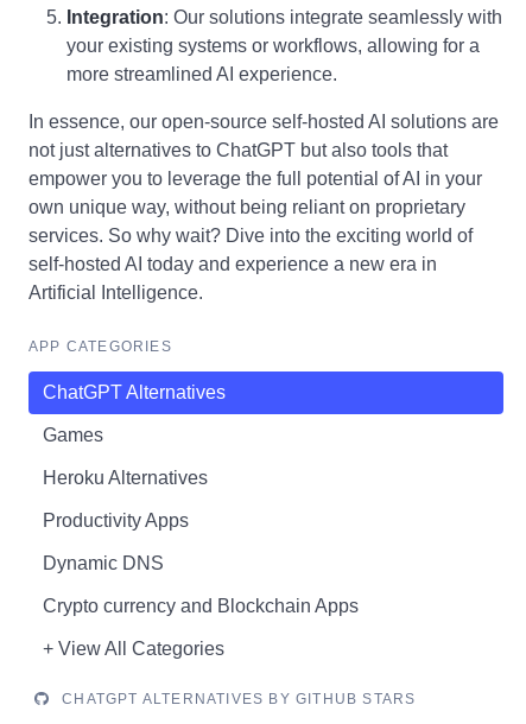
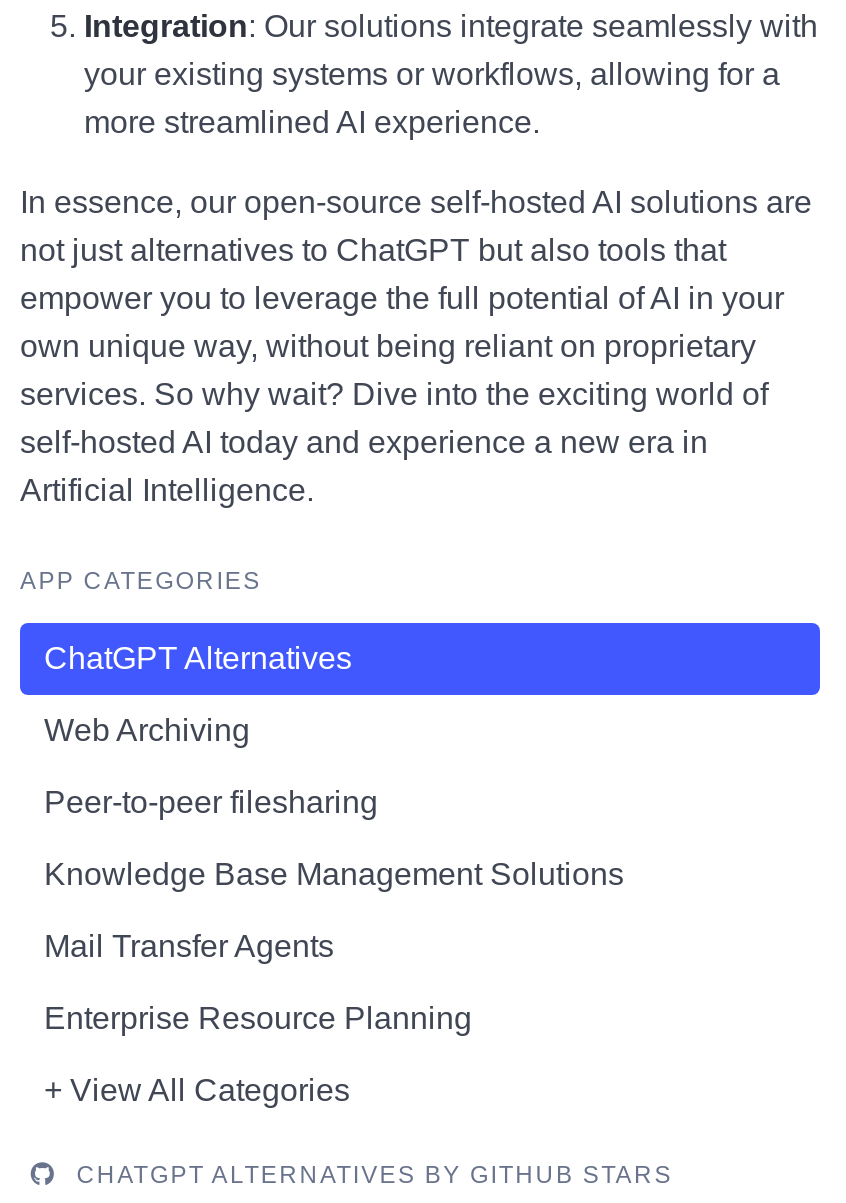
[43,425,103,445] Games -> [44,713,250,747] Web Archiving
[43,468,208,488] Heroku Alternatives -> [44,785,378,819] Peer-to-peer filesharing
[43,510,189,531] Productivity Apps -> [44,857,624,891] Knowledge Base Management Solutions
[43,553,164,573] Dynamic DNS -> [44,929,334,963] Mail Transfer Agents
[43,596,359,616] Crypto currency and Blockchain Apps -> [44,1001,472,1035] Enterprise Resource Planning

